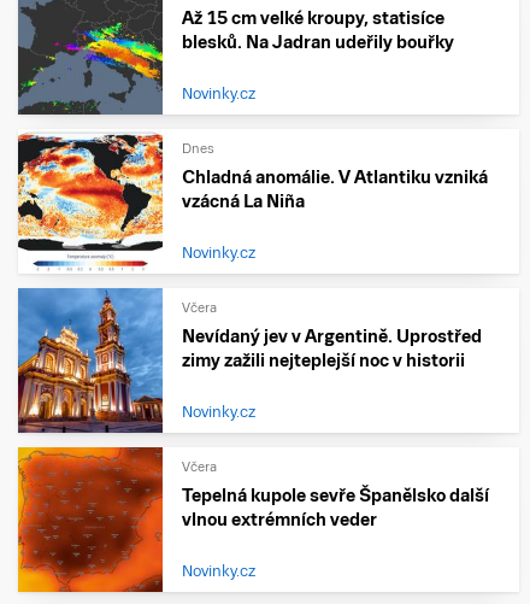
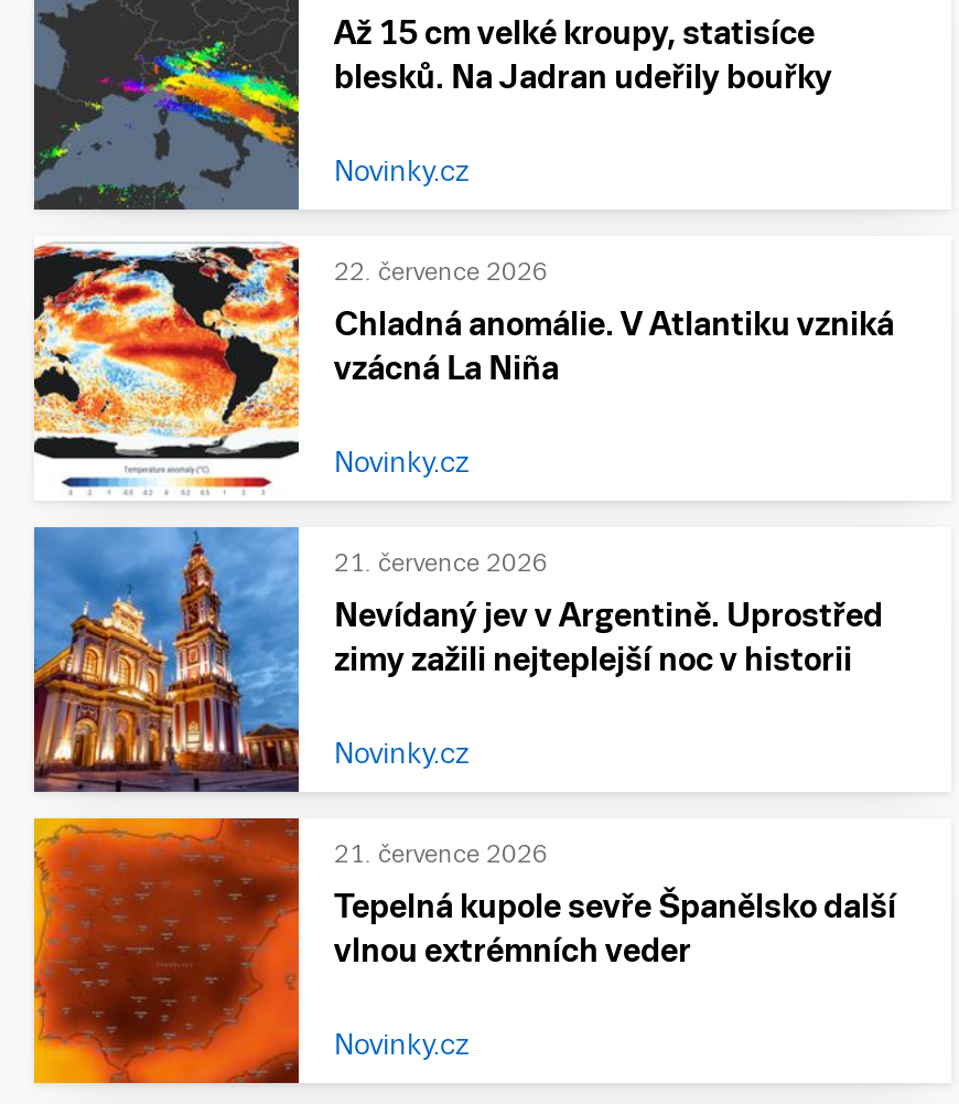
[182,141,214,156] Dnes -> [334,258,548,285] 22. července 2026
[182,300,217,315] Včera -> [334,549,548,576] 21. července 2026
[182,459,217,474] Včera -> [334,840,548,867] 21. července 2026

